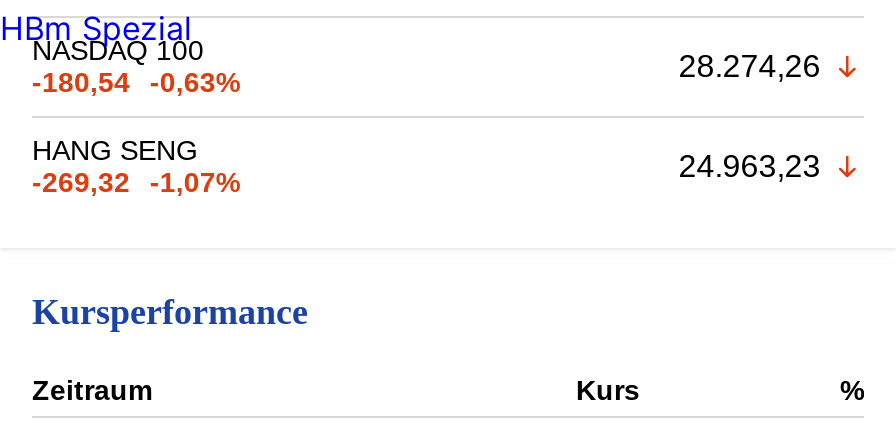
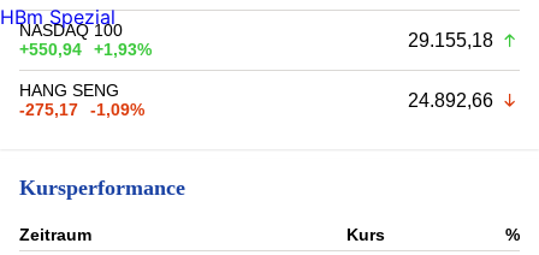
[679,50,821,84] 28.274,26 -> [408,30,494,51] 29.155,18
[32,66,130,98] -180,54 -> [19,40,82,59] +550,94
[150,66,240,98] -0,63% -> [94,40,151,59] +1,93%
[679,150,821,184] 24.963,23 -> [408,90,494,111] 24.892,66
[32,166,130,198] -269,32 -> [19,100,78,119] -275,17
[150,166,240,198] -1,07% -> [90,100,144,119] -1,09%

